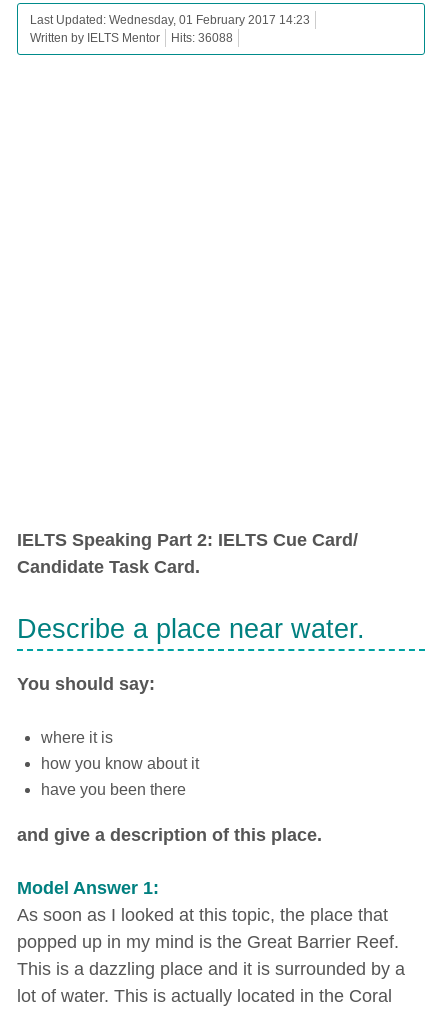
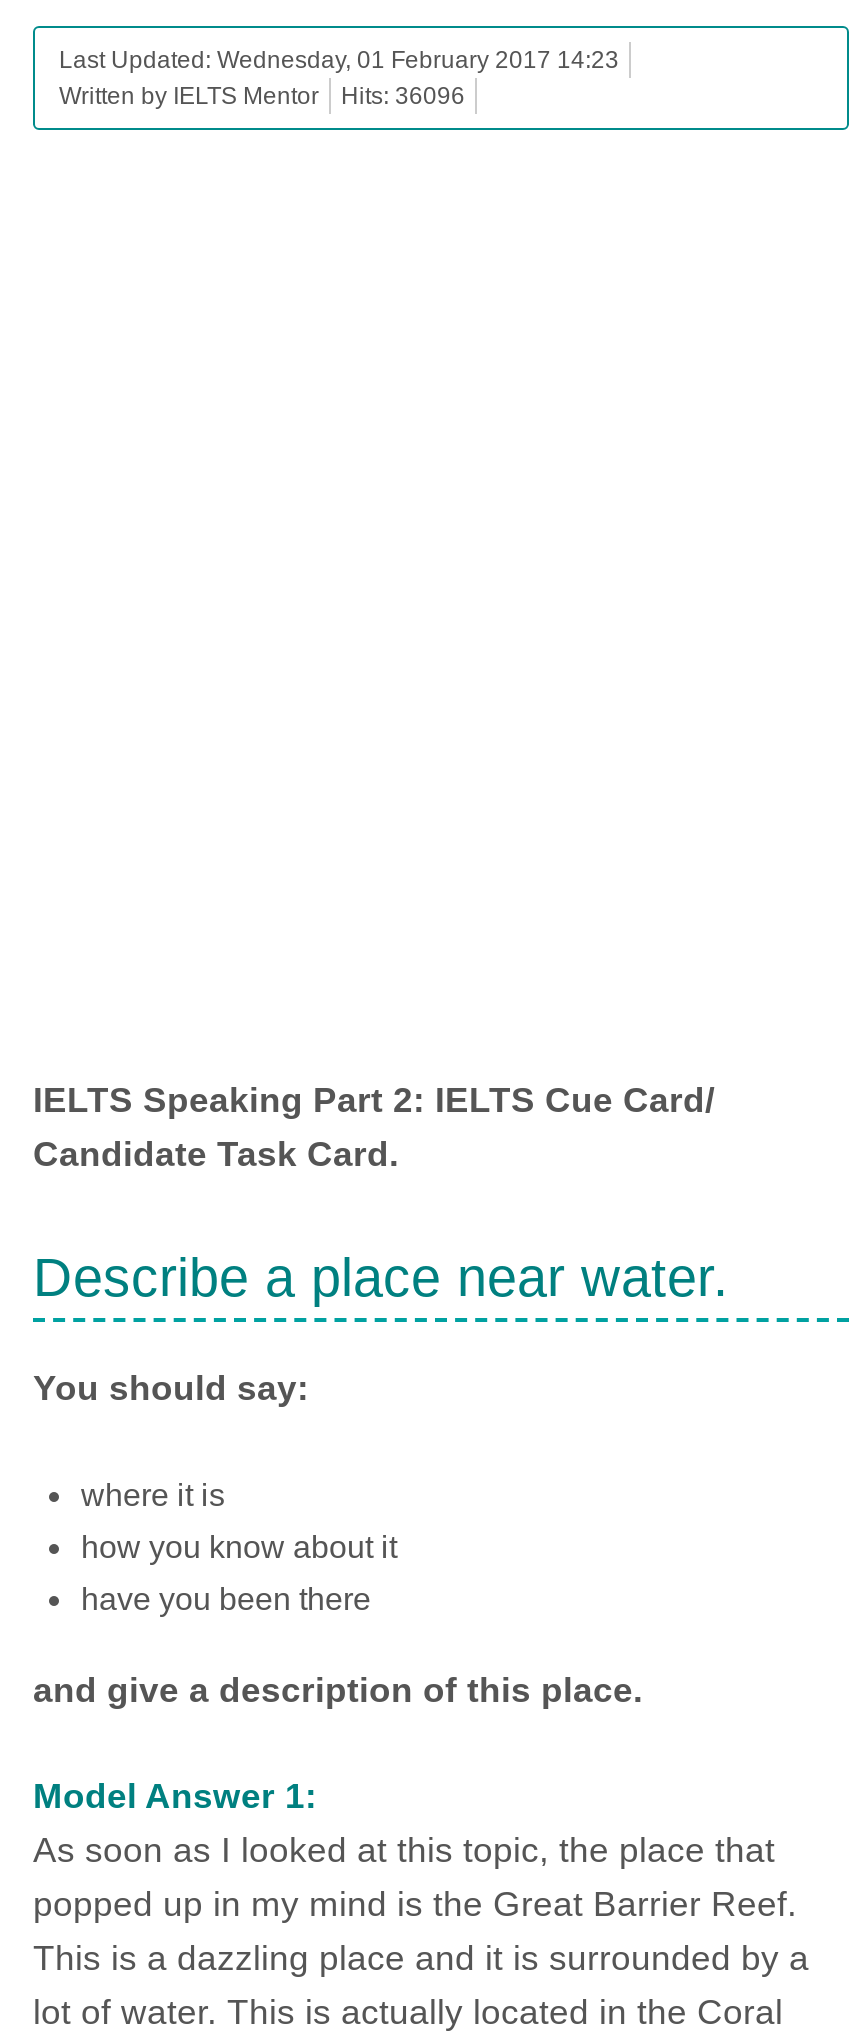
[30,31,233,45] Written by IELTS Mentor Hits: 36088 -> [59,82,465,110] Written by IELTS Mentor Hits: 36096

